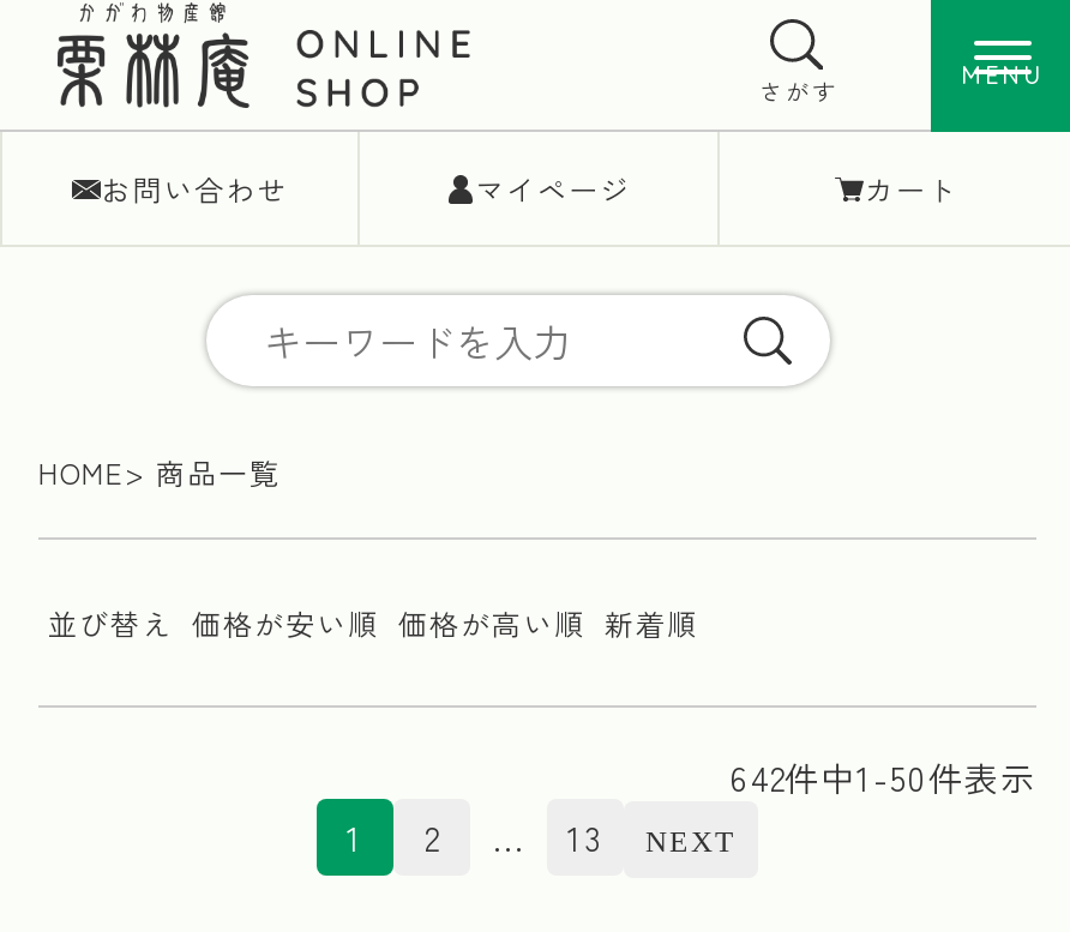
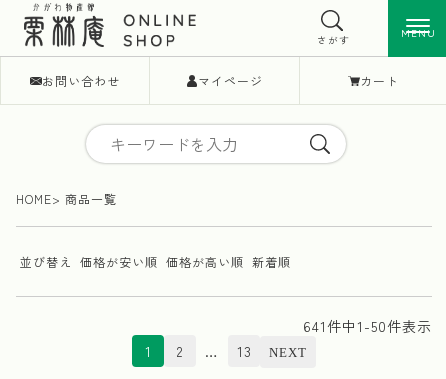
[729,753,1036,801] 642件中1 -50件表示 -> [303,316,432,336] 641件中1 -50件表示

